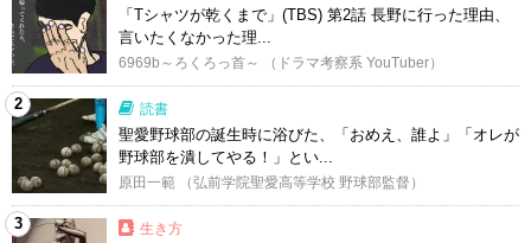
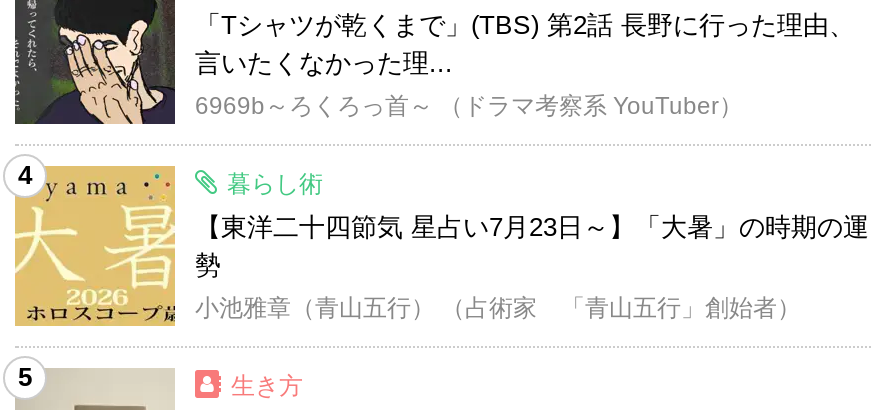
[11,95,172,194] [image] | 2 | 読書 -> [13,160,329,328] [image] | 4 | 暮らし術
[119,126,519,166] 聖愛野球部の誕生時に浴びた、「おめえ、誰よ」「オレが | 野球部を潰してやる！」とい... -> [195,212,869,280] 【東洋二十四節気 星占い7月23日～】「大暑」の時期の運 | 勢
[119,174,424,191] 原田一範 （弘前学院聖愛高等学校 野球部監督） -> [195,294,801,322] 小池雅章（青山五行） （占術家 「青山五行」創始者）
[14,215,22,233] 3 -> [18,362,32,392] 5

